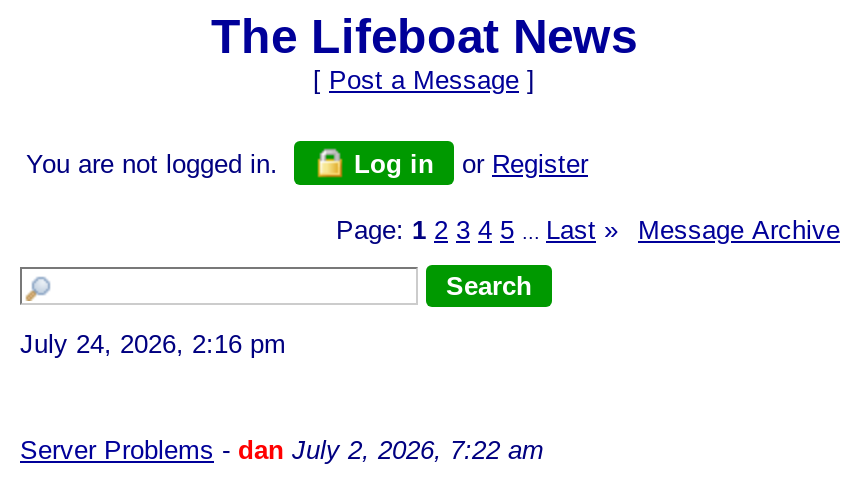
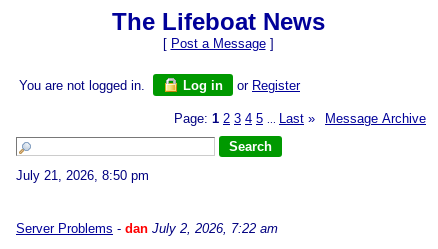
[20,329,302,359] July 24, 2026, 2:16 pm -> [16,168,157,183] July 21, 2026, 8:50 pm

